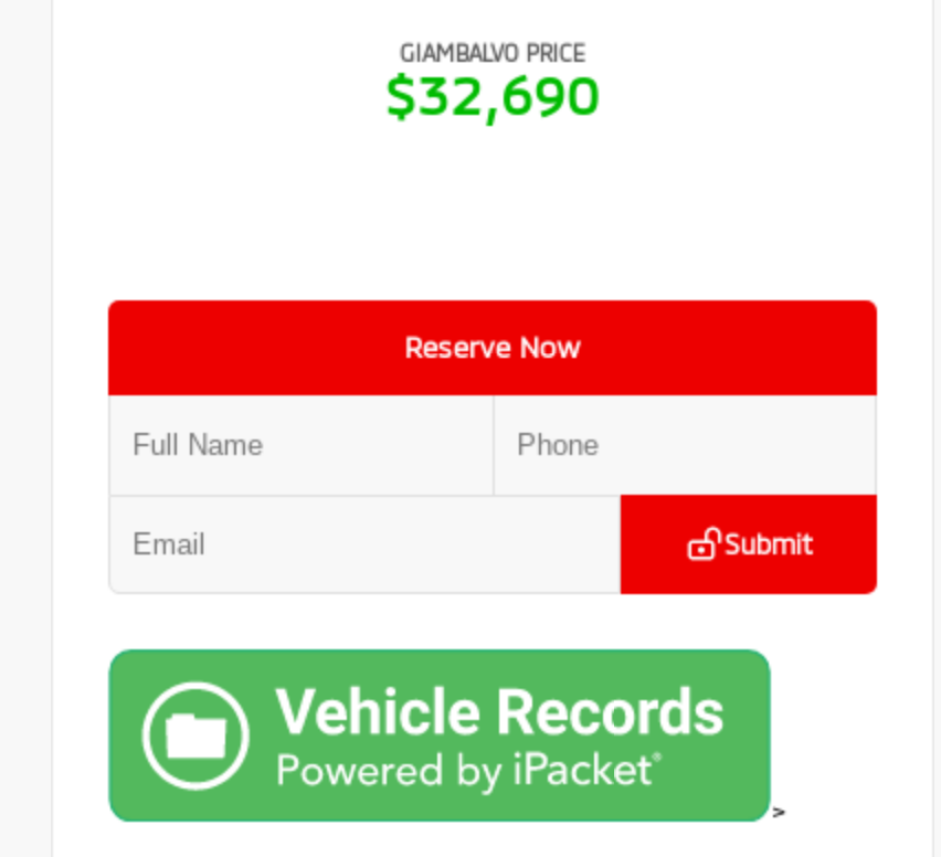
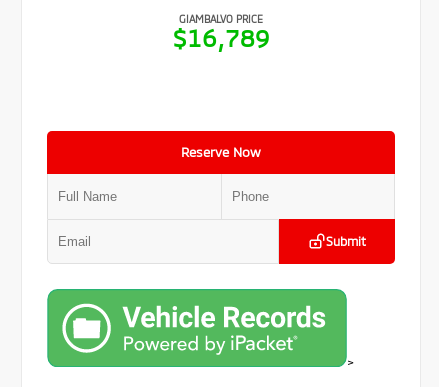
[385,62,600,126] $32,690 -> [172,23,269,52] $16,789

